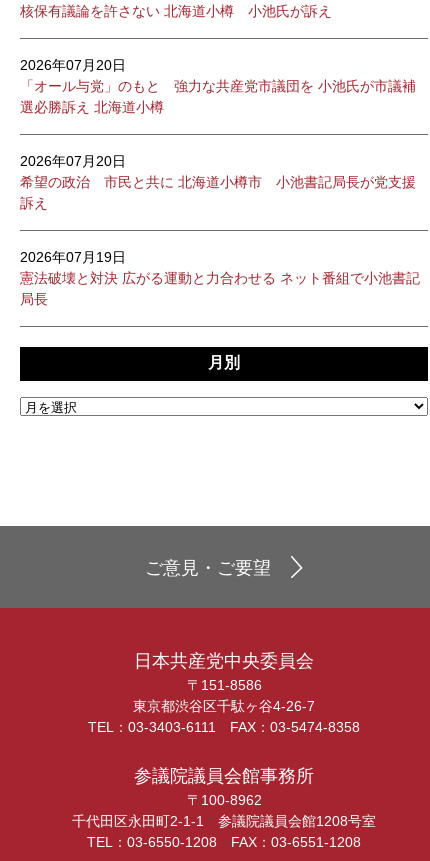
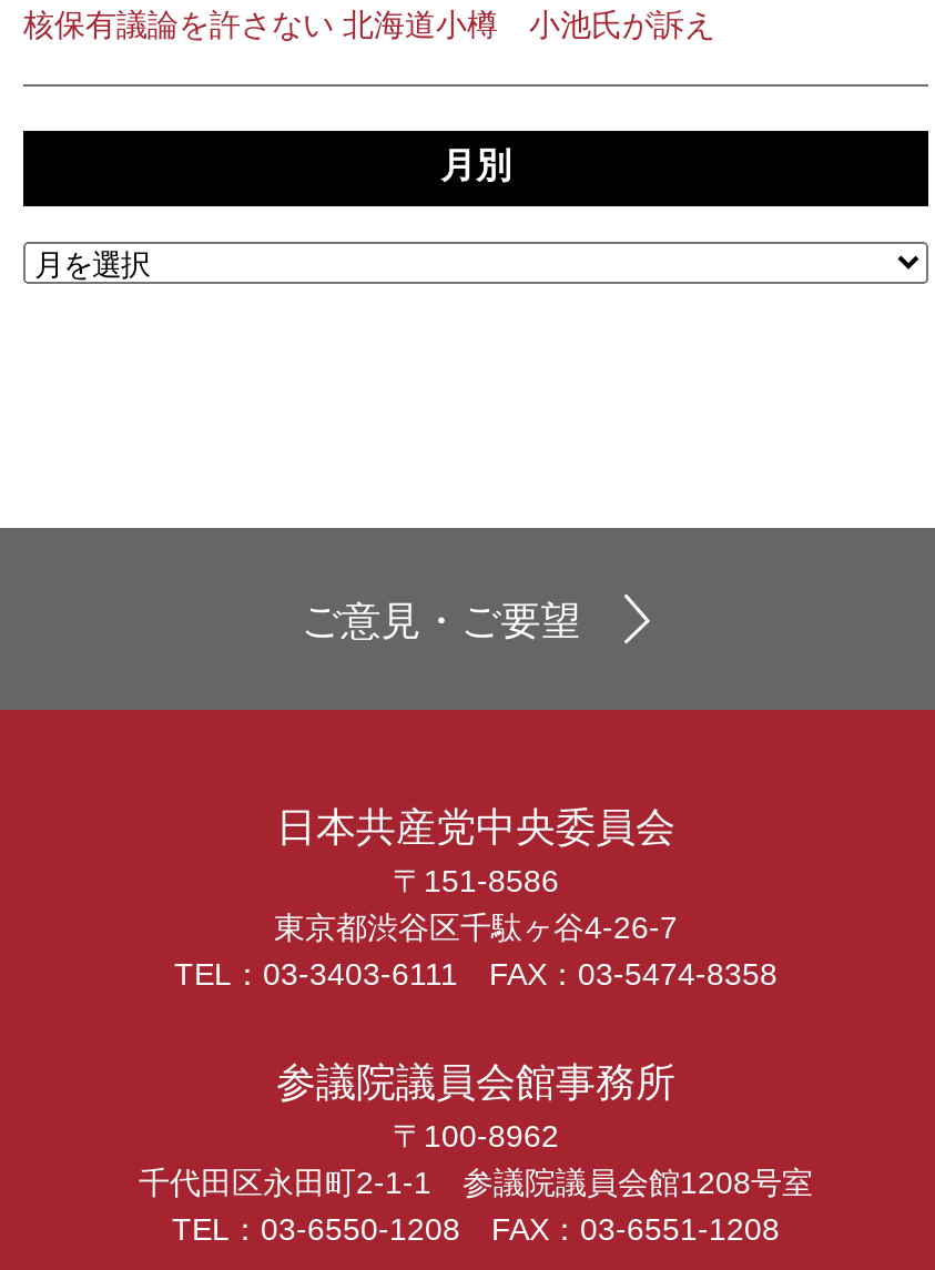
[20,57,420,307] 2026年07月20日 | 「オール与党」のもと 強力な共産党市議団を 小池氏が市議補 | 選必勝訴え 北海道小樽 | 2026年07月20日 | 希望の政治 市民と共に 北海道小樽市 小池書記局長が党支援 | 訴え | 2026年07月19日 | 憲法破壊と対決 広がる運動と力合わせる ネット番組で小池書記 | 局長 -> none

